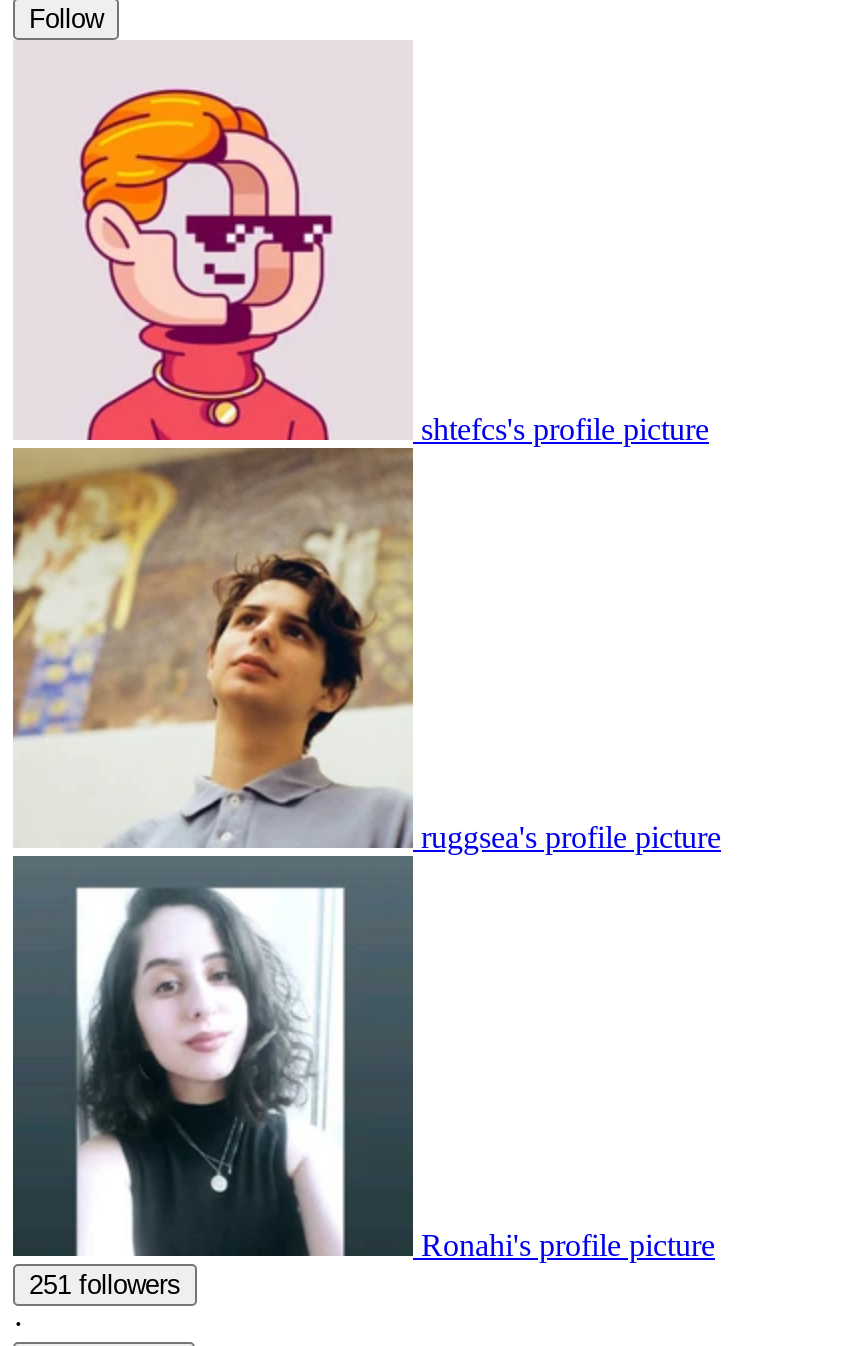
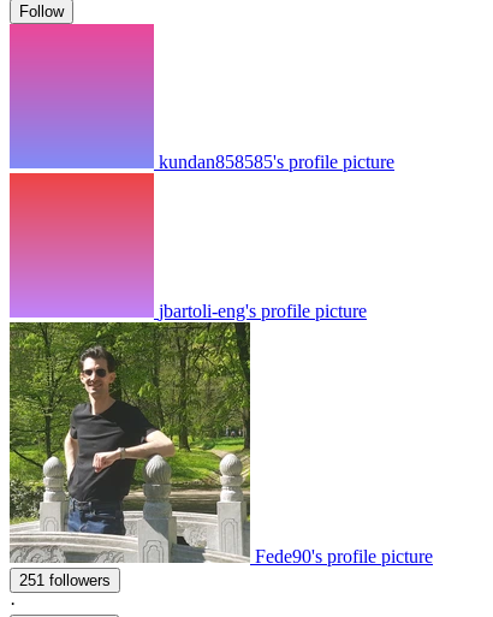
[11,40,709,1258] [image] | shtefcs's profile picture -> [8,23,394,564] [image] | kundan858585's profile picture
[421,821,721,855] ruggsea's profile picture -> [159,301,367,322] jbartoli-eng's profile picture
[421,1229,715,1263] Ronahi's profile picture -> [255,547,433,567] Fede90's profile picture

